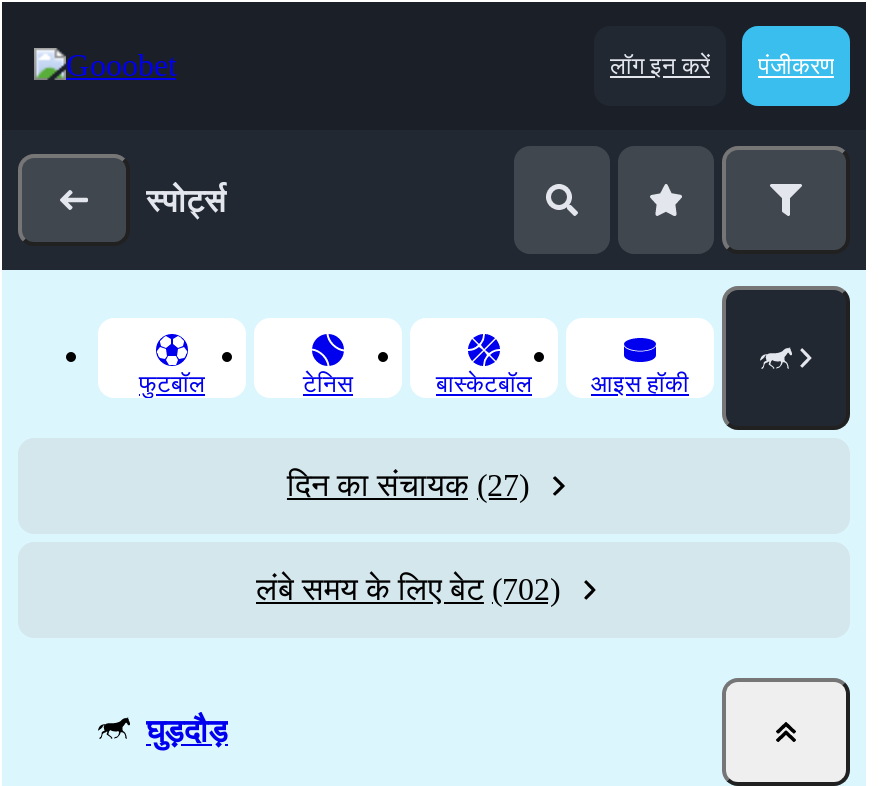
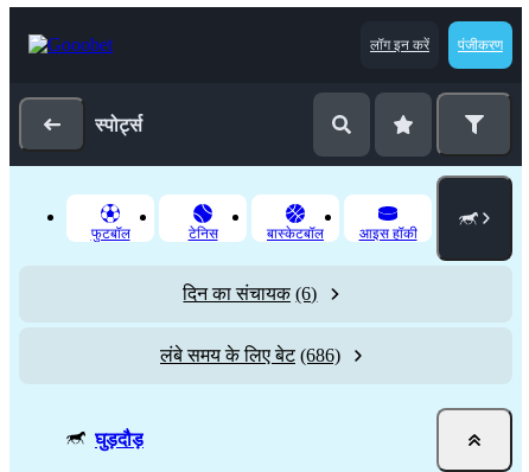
[287,468,529,502] दिन का संचायक (27) -> [183,283,317,304] दिन का संचायक (6)
[256,572,560,606] लंबे समय के लिए बेट (702) -> [160,345,340,365] लंबे समय के लिए बेट (686)

